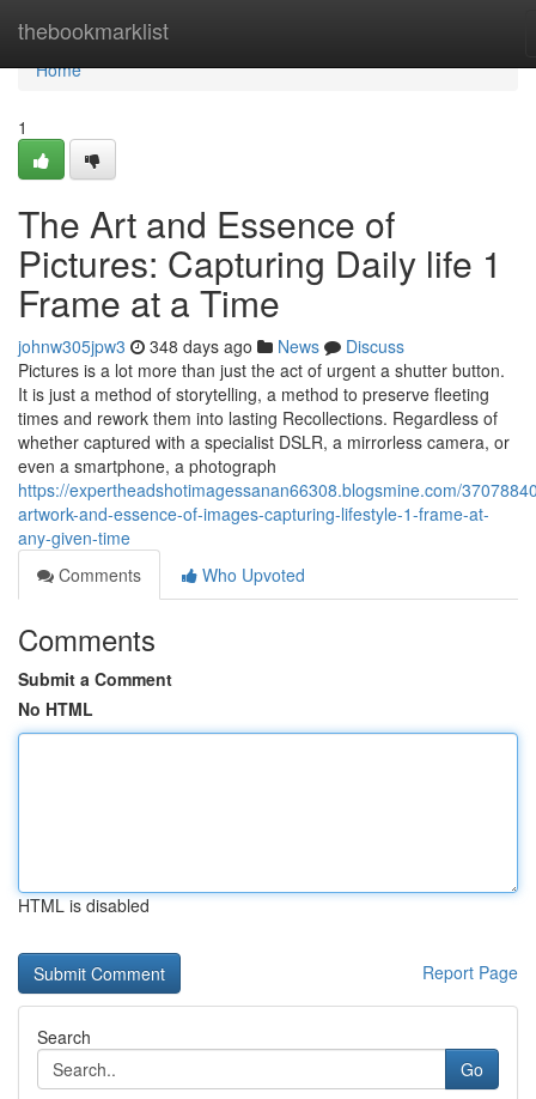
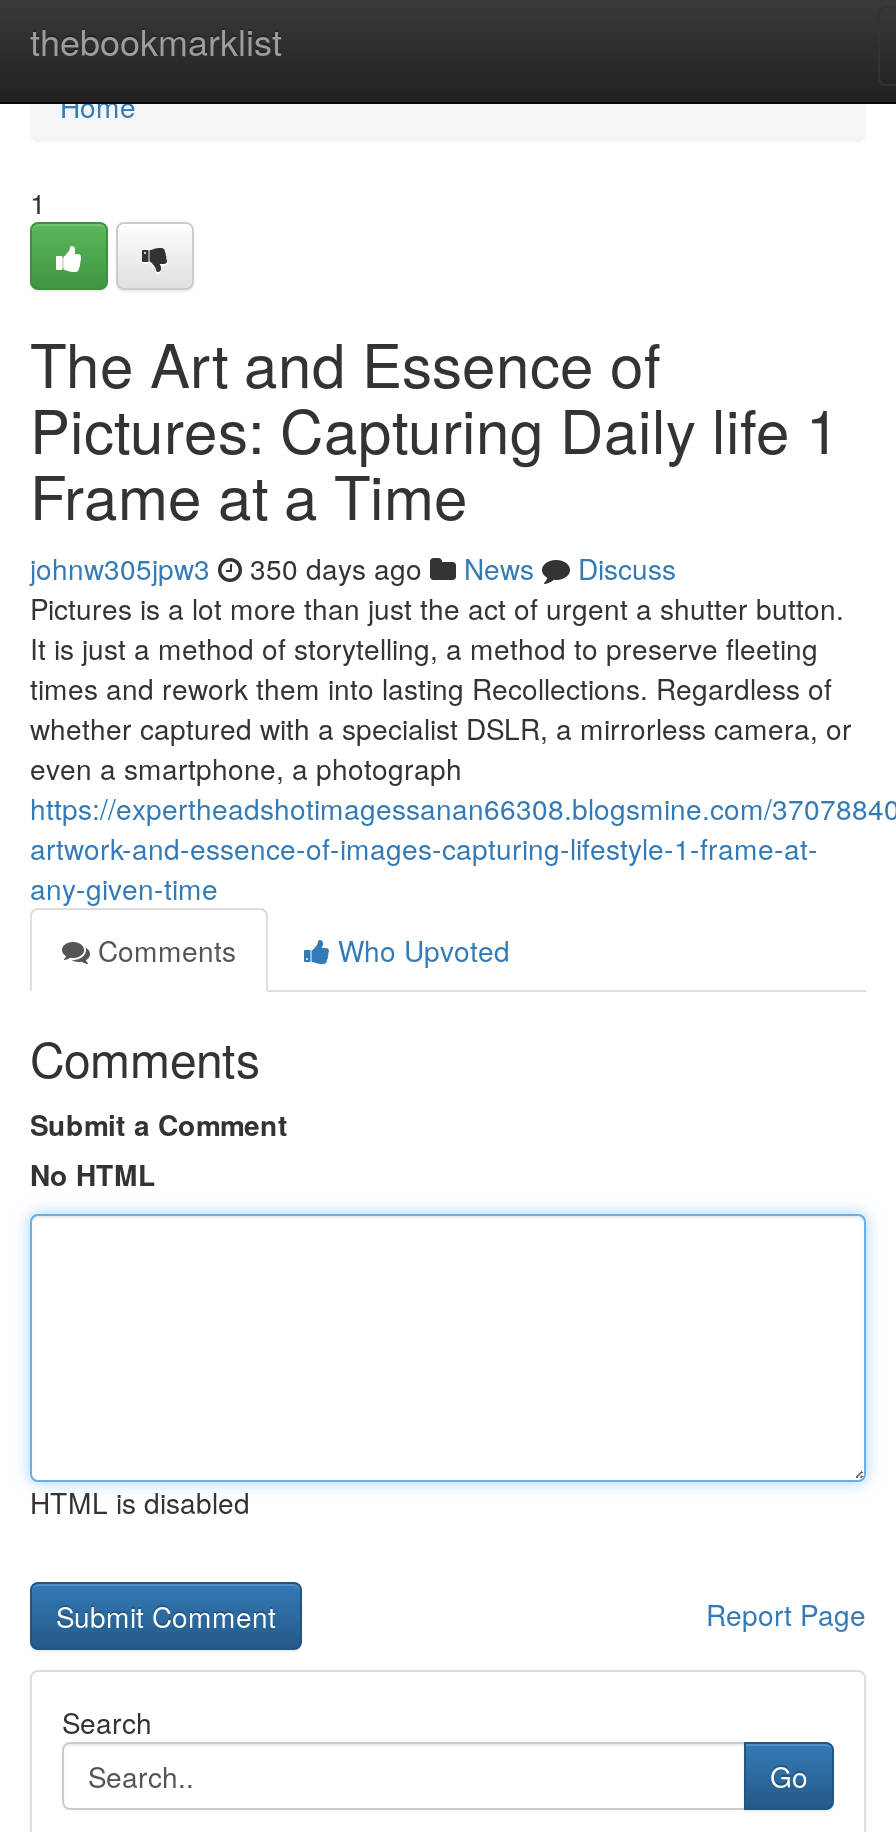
[18,334,404,358] johnw305jpw3 348 days ago News Discuss -> [30,548,676,588] johnw305jpw3 350 days ago News Discuss

